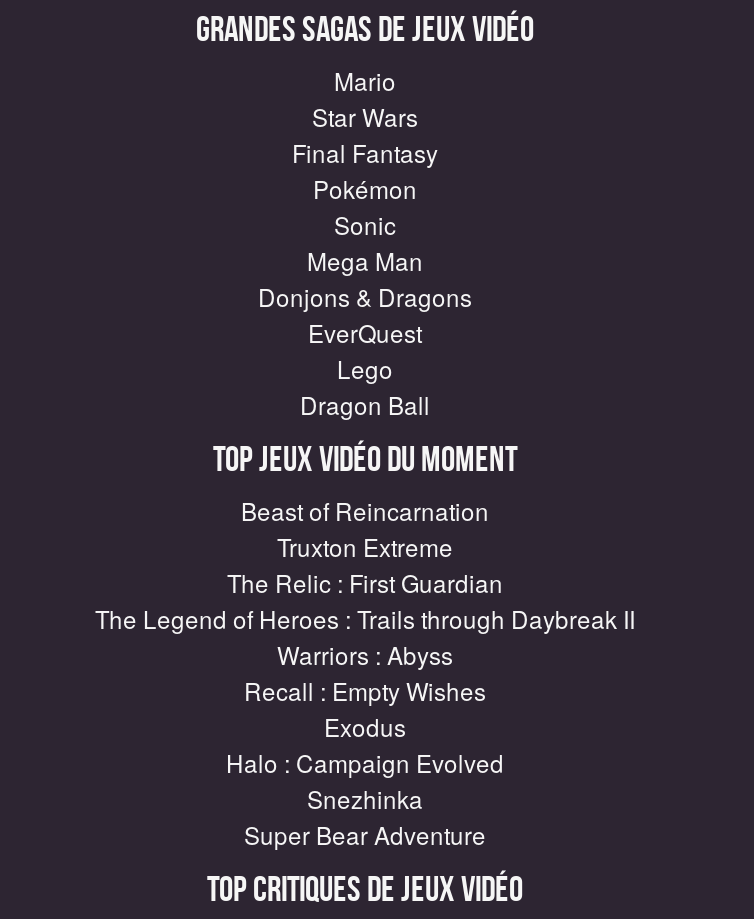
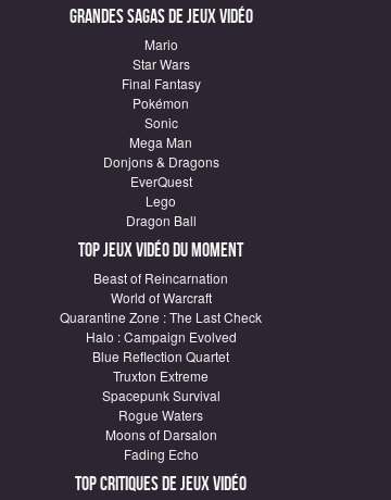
moved [277,529,453,563] -> [113,366,209,385]: Truxton Extreme
[95,565,635,743] The Relic : First Guardian | The Legend of Heroes : Trails through Daybreak II | Warriors : Abyss | Recall : Empty Wishes | Exodus -> [60,288,262,326] World of Warcraft | Quarantine Zone : The Last Check
moved [226,745,504,779] -> [85,327,236,346]: Halo : Campaign Evolved
[244,781,486,851] Snezhinka | Super Bear Adventure -> [92,347,229,463] Blue Reflection Quartet | Spacepunk Survival | Rogue Waters | Moons of Darsalon | Fading Echo

